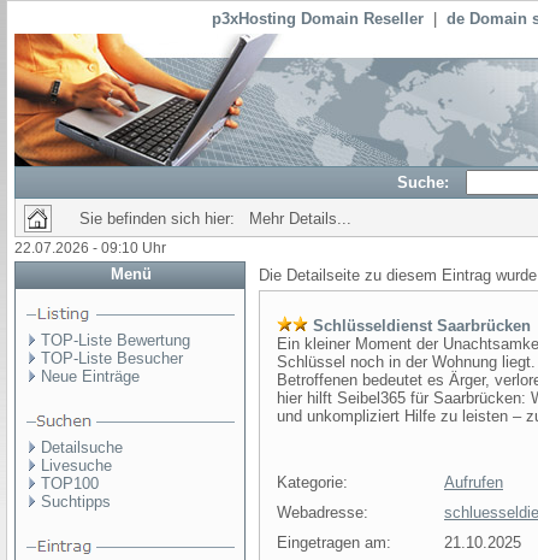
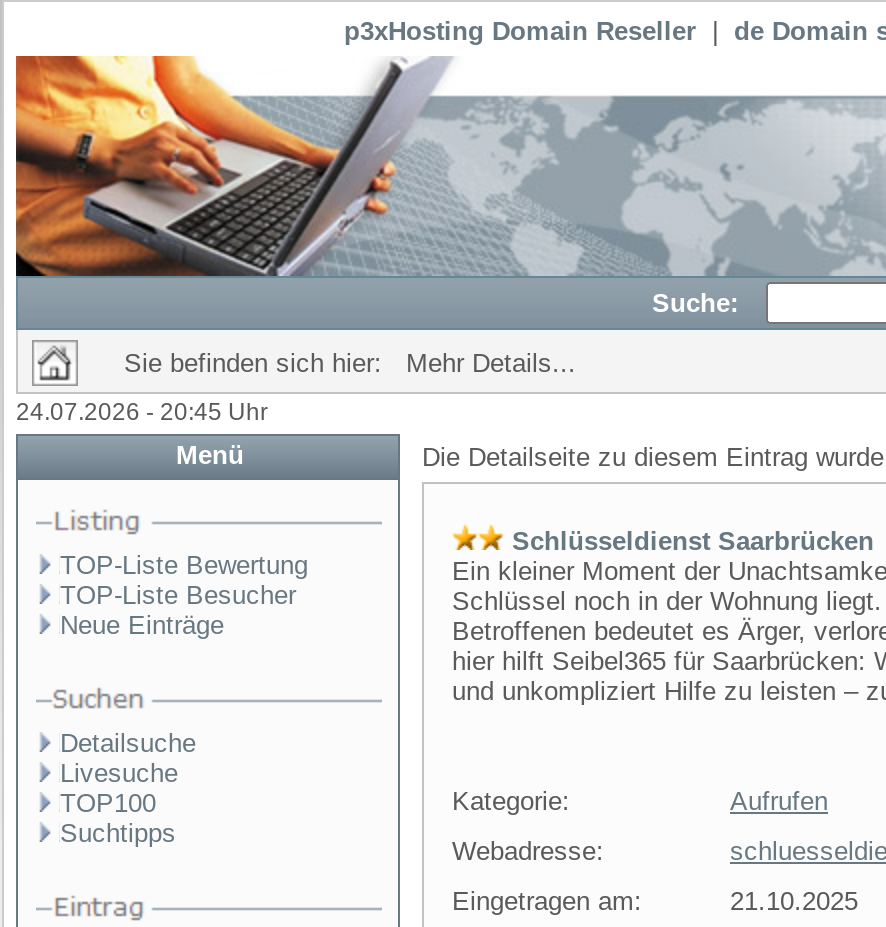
[14,240,166,257] 22.07.2026 - 09:10 Uhr -> [16,398,268,426] 24.07.2026 - 20:45 Uhr

